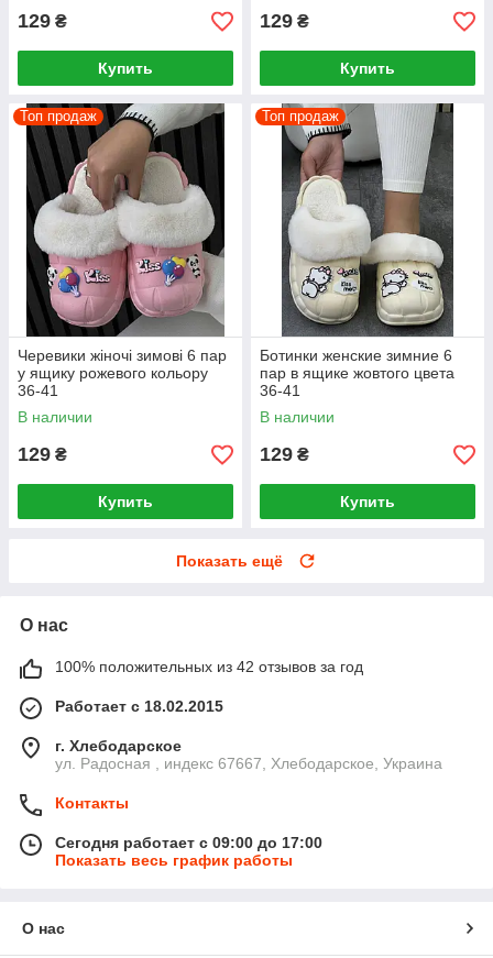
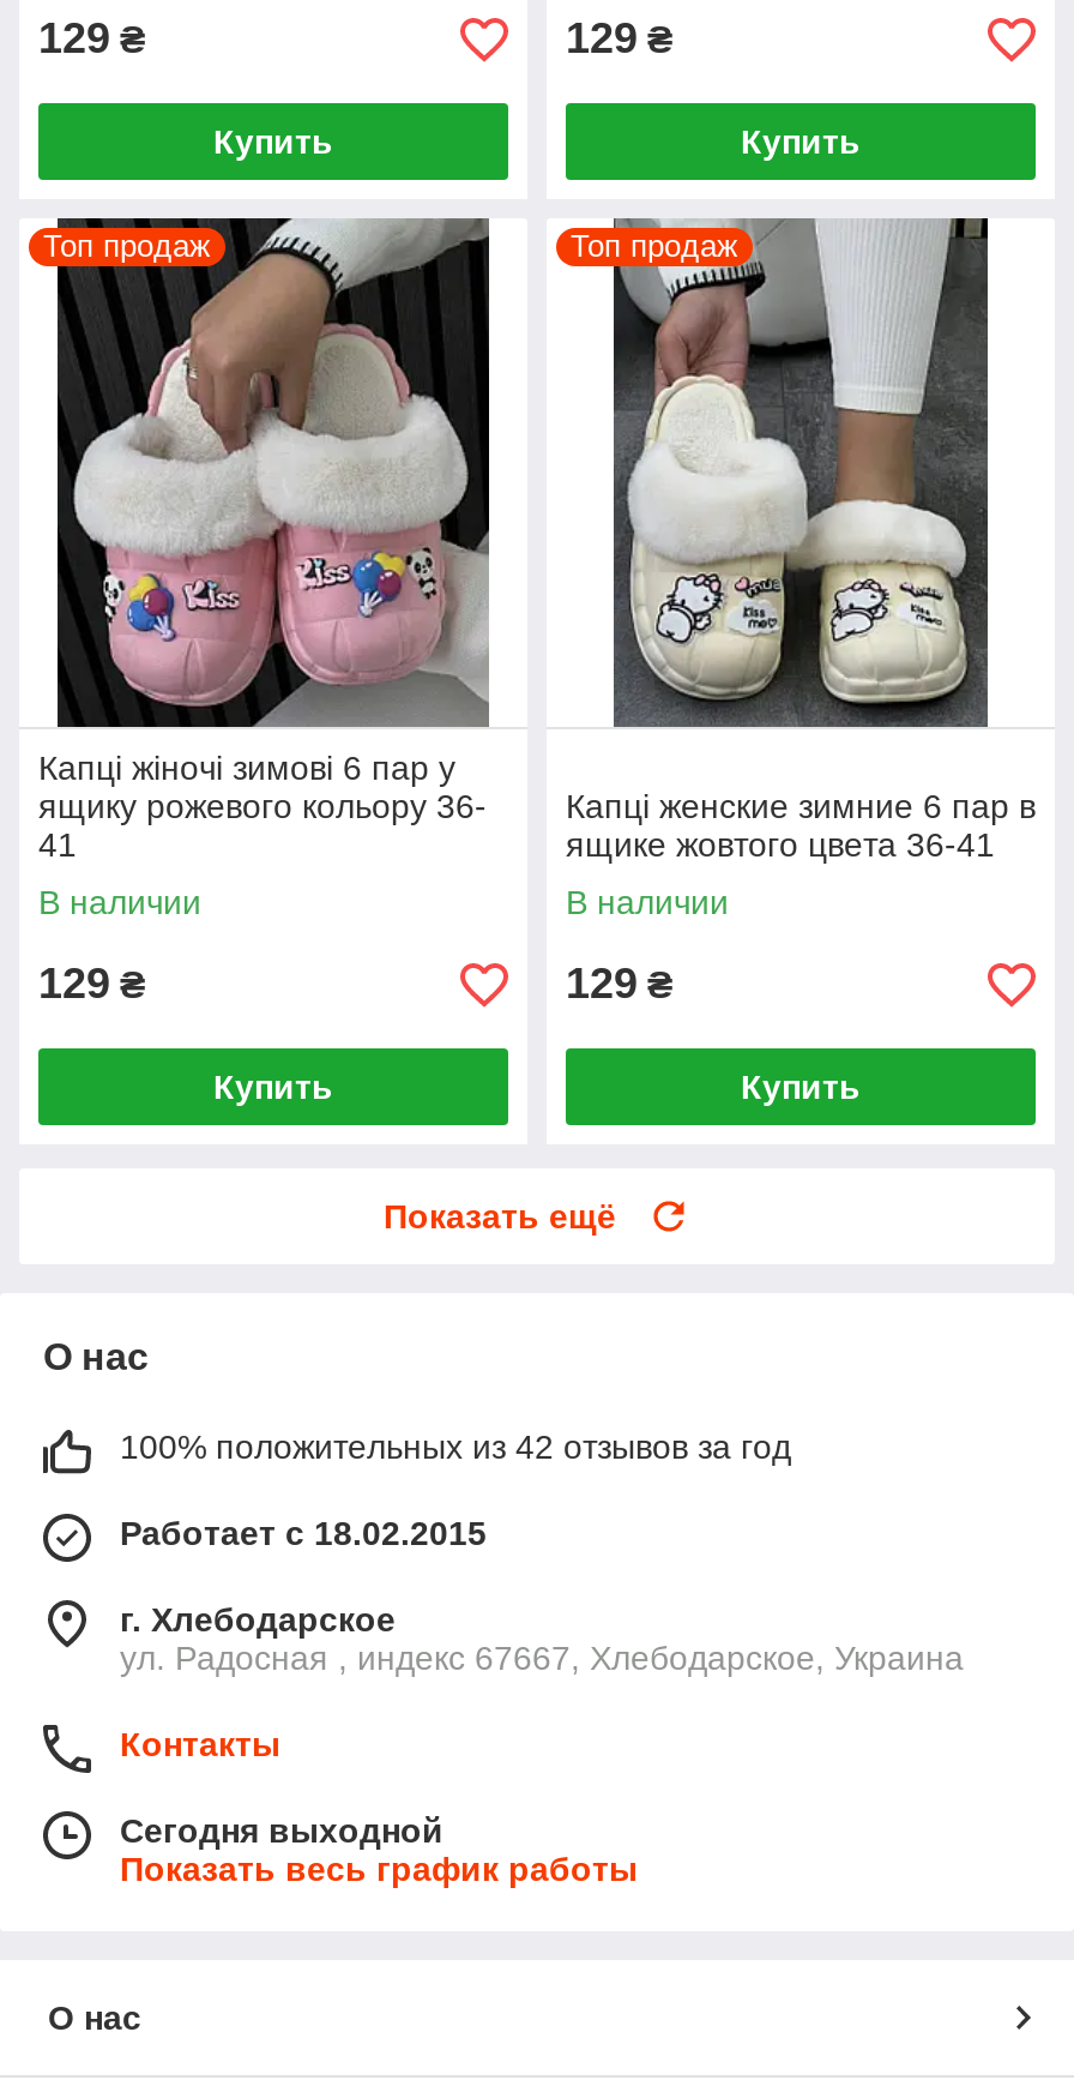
[18,347,227,400] Черевики жіночі зимові 6 пар | у ящику рожевого кольору | 36-41 -> [38,749,487,865] Капці жіночі зимові 6 пар у | ящику рожевого кольору 36- | 41
[260,347,454,400] Ботинки женские зимние 6 | пар в ящике жовтого цвета | 36-41 -> [566,788,1036,865] Капці женские зимние 6 пар в | ящике жовтого цвета 36-41
[55,834,322,852] Сегодня работает с 09:00 до 17:00 -> [120,1812,444,1851] Сегодня выходной

